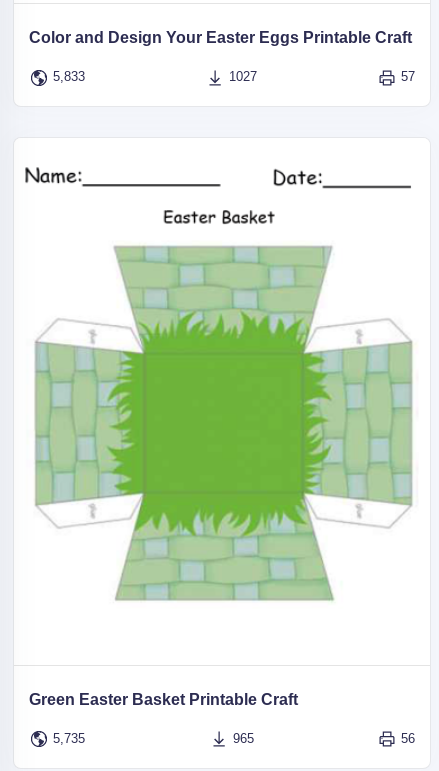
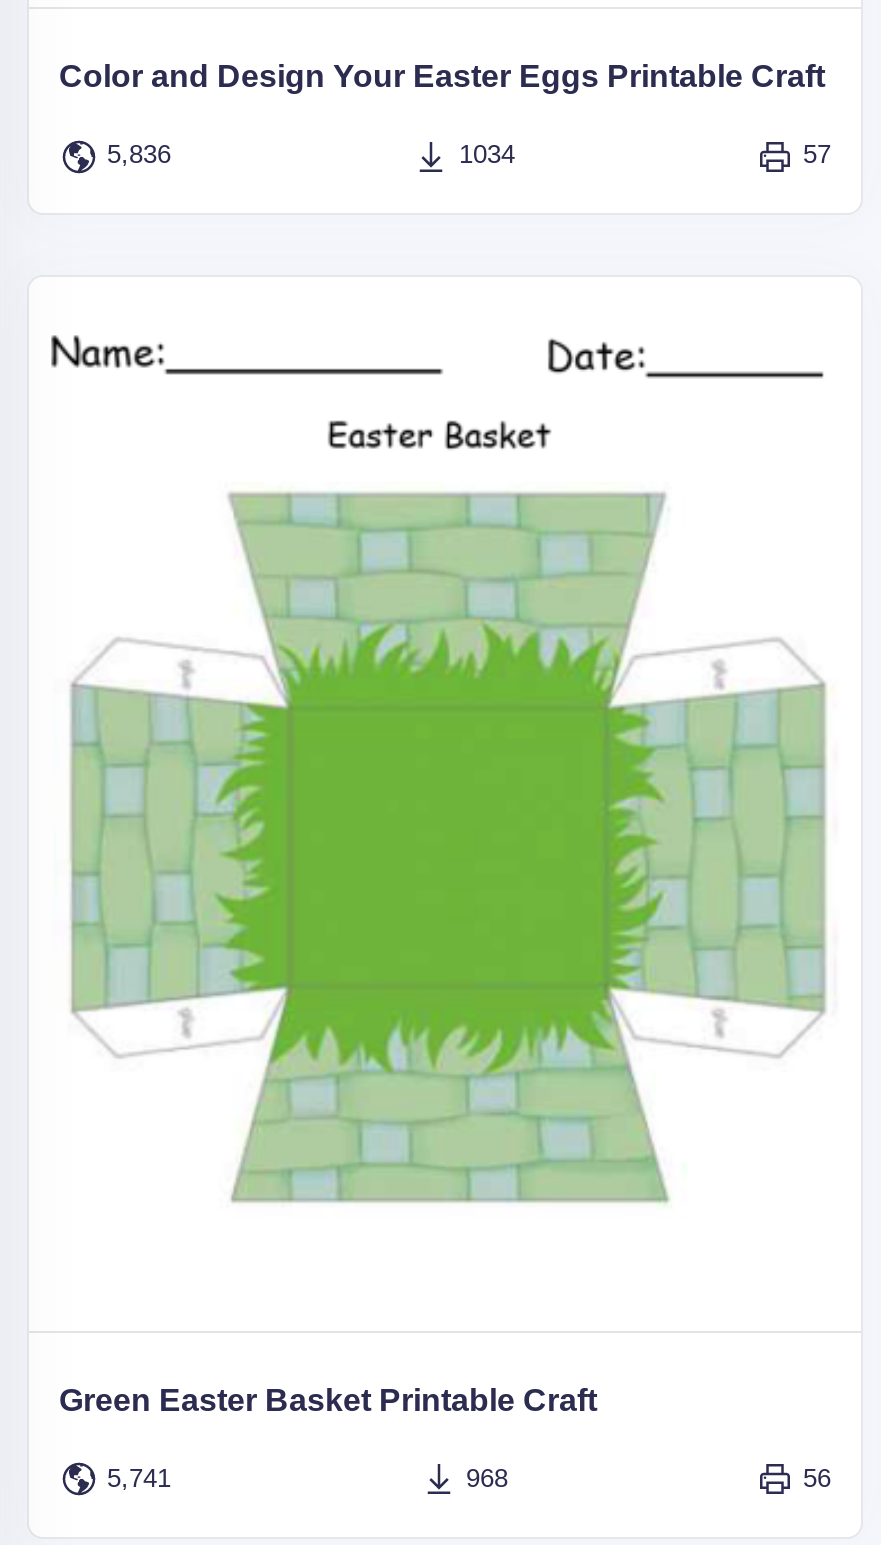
[53,69,85,84] 5,833 -> [107,140,171,170] 5,836
[229,69,257,84] 1027 -> [459,140,515,170] 1034
[53,731,85,746] 5,735 -> [107,1462,171,1492] 5,741
[232,731,253,746] 965 -> [466,1462,508,1492] 968

